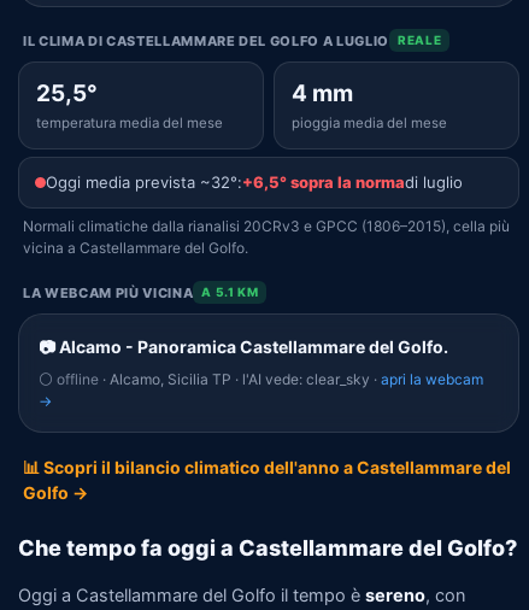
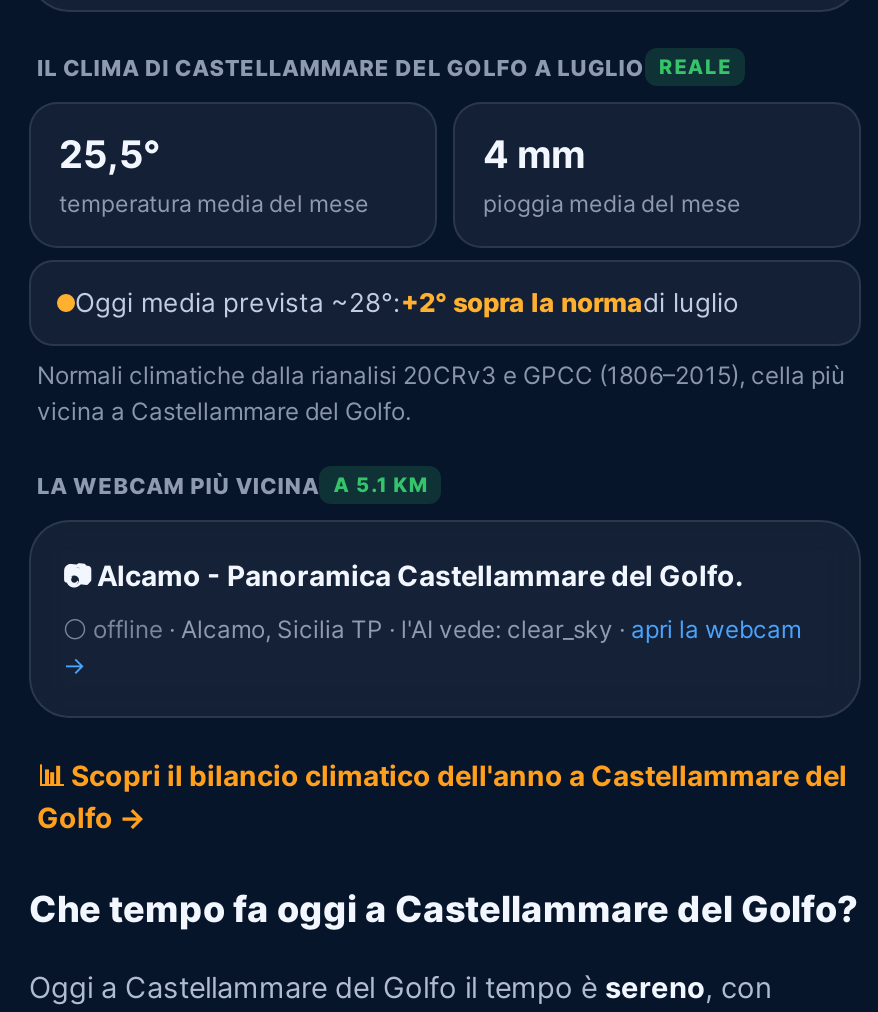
[46,172,463,192] Oggi media prevista ~32°:+6,5° sopra la normadi luglio -> [75,286,739,318] Oggi media prevista ~28°:+2° sopra la normadi luglio

